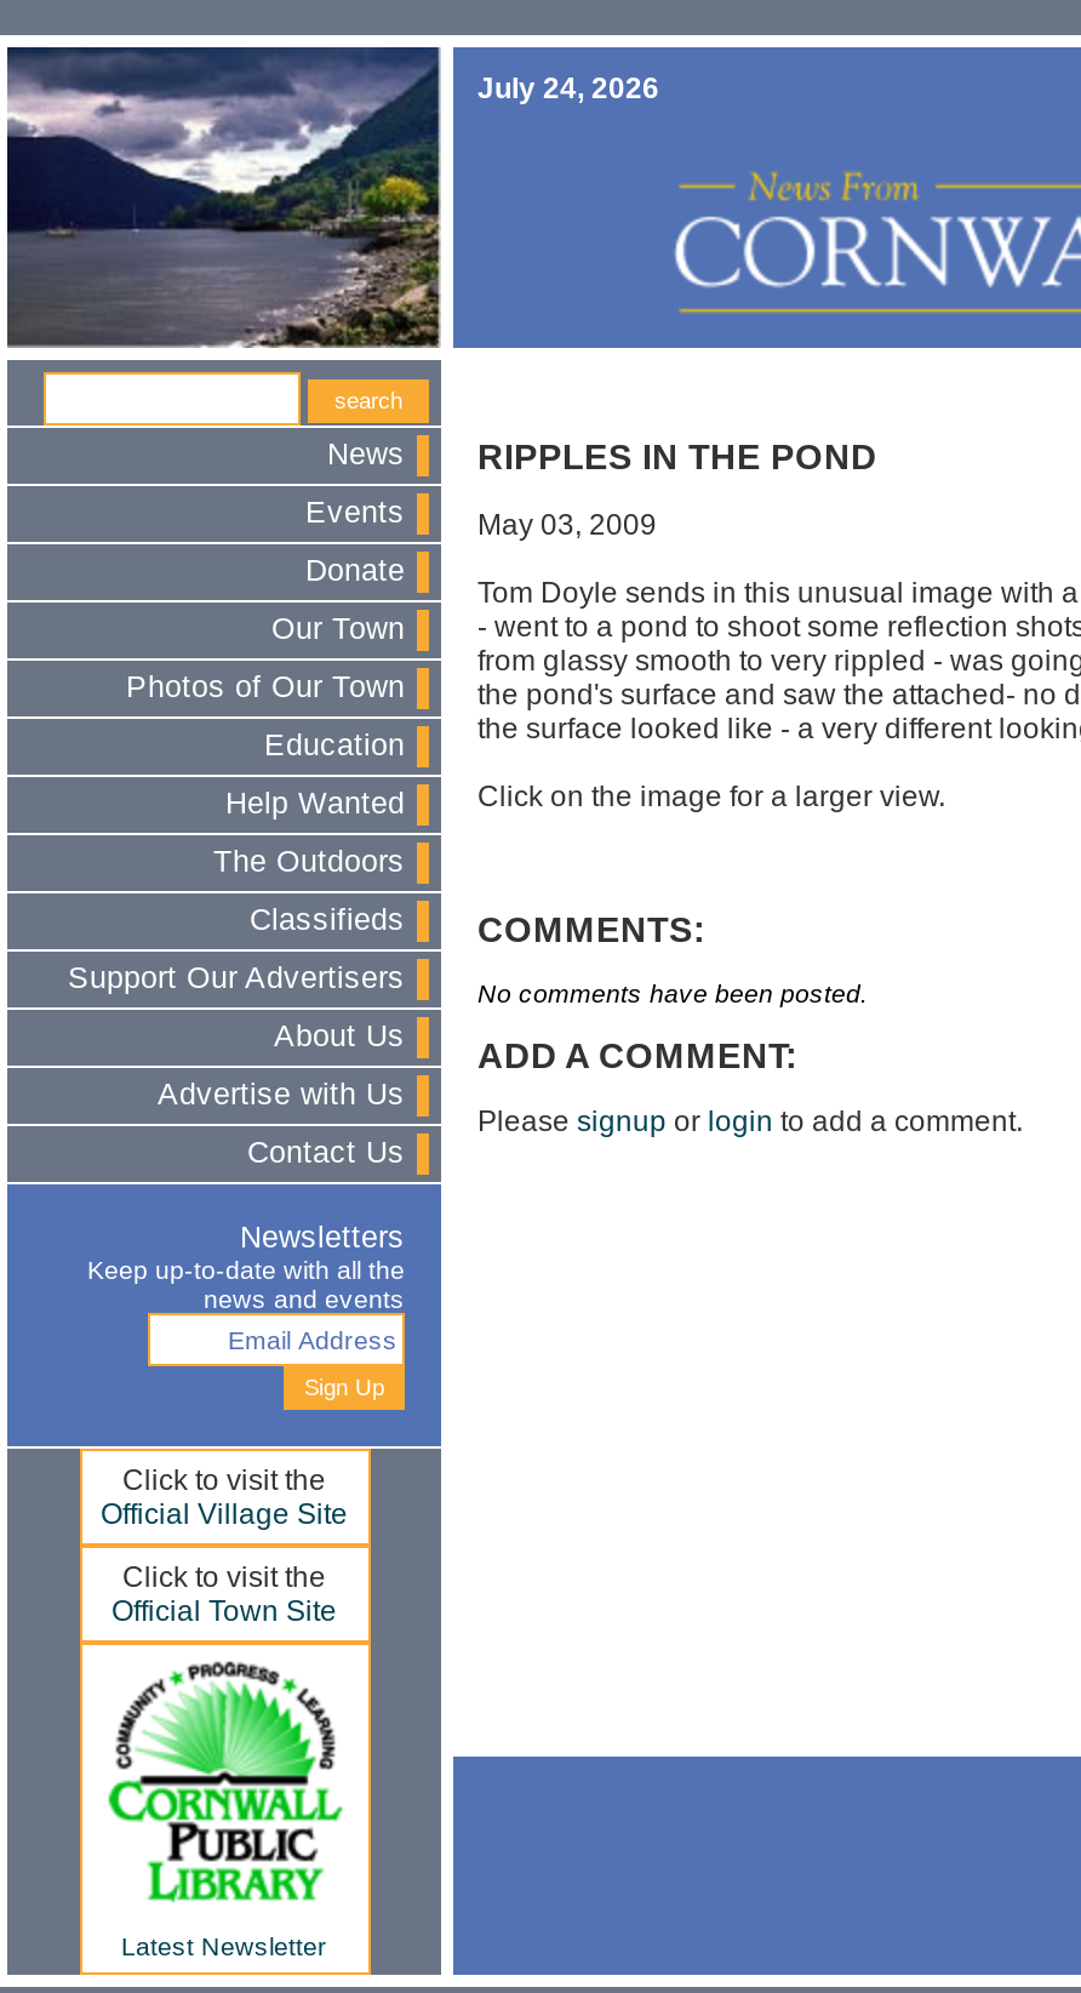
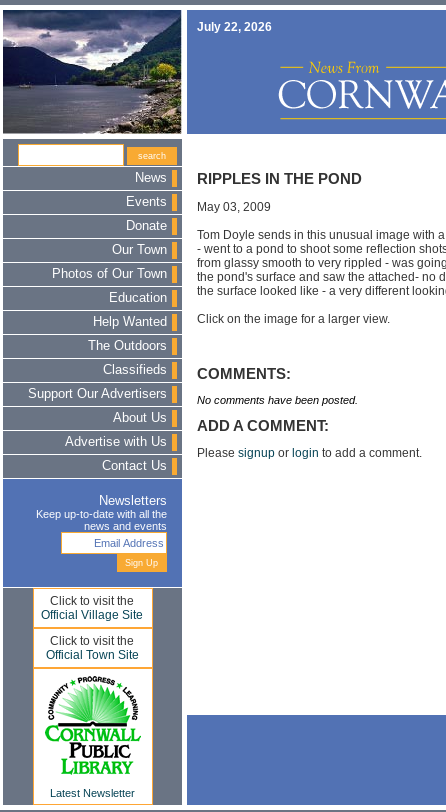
[477,72,659,105] July 24, 2026 -> [197,20,272,34] July 22, 2026

